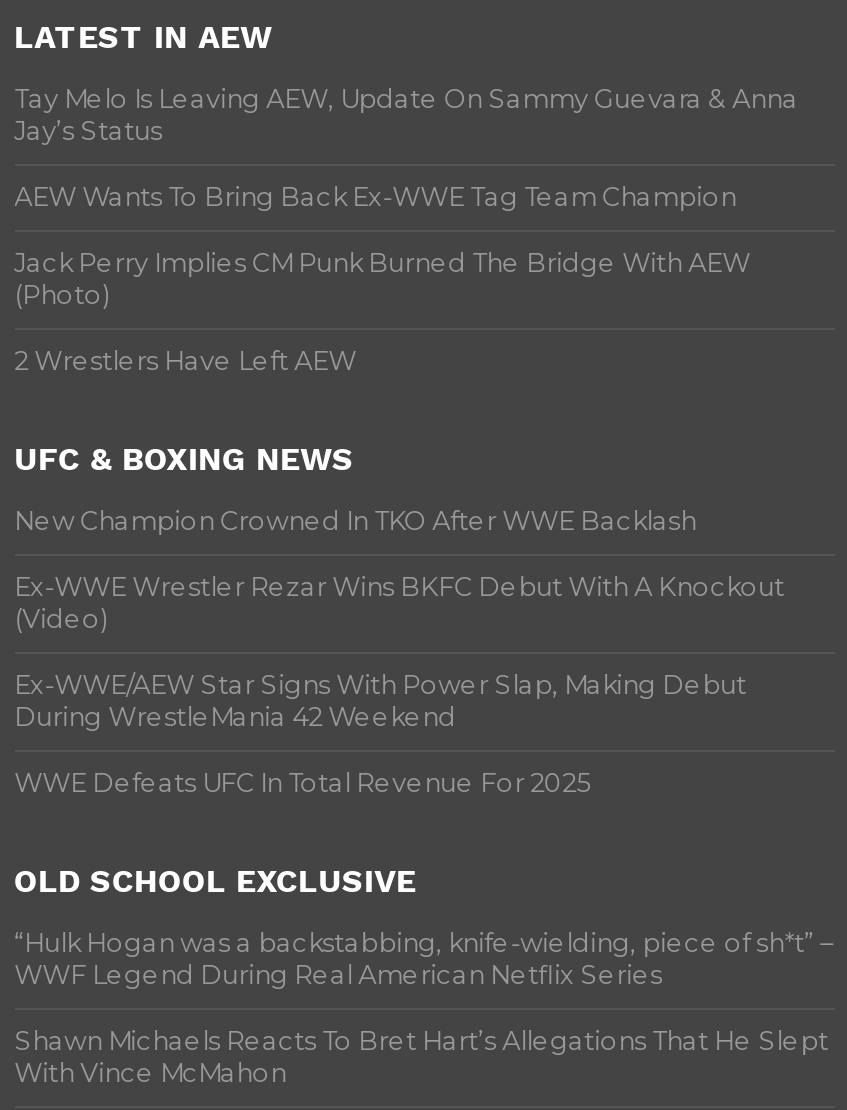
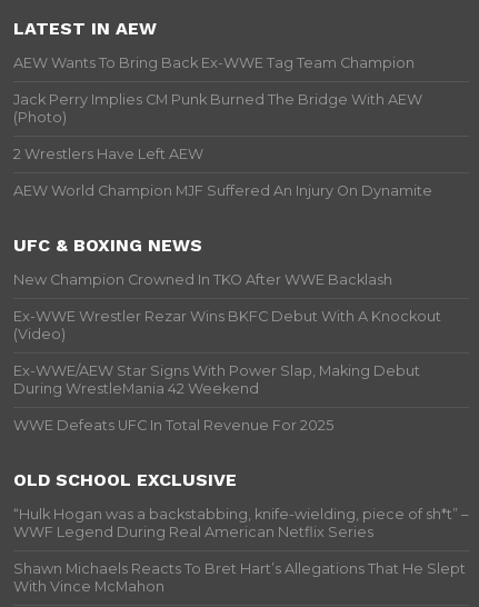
[14,84,798,146] Tay Melo Is Leaving AEW, Update On Sammy Guevara & Anna | Jay’s Status -> none
moved [14,182,750,376] -> [13,54,422,162]: AEW Wants To Bring Back Ex-WWE Tag Team Champion | Jack Perry Implies CM Punk Burned The Bridge With AEW | (Photo) | 2 Wrestlers Have Left AEW
none -> [13,182,432,199] AEW World Champion MJF Suffered An Injury On Dynamite

